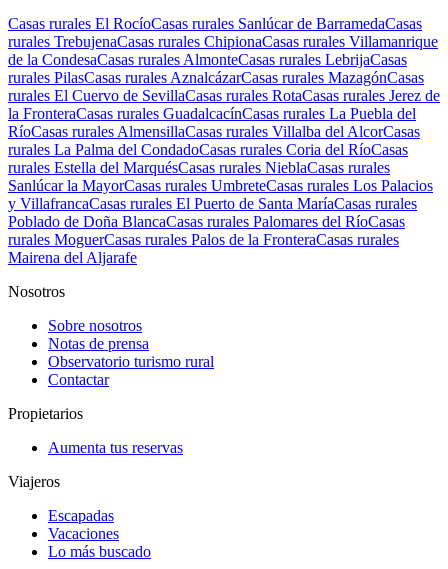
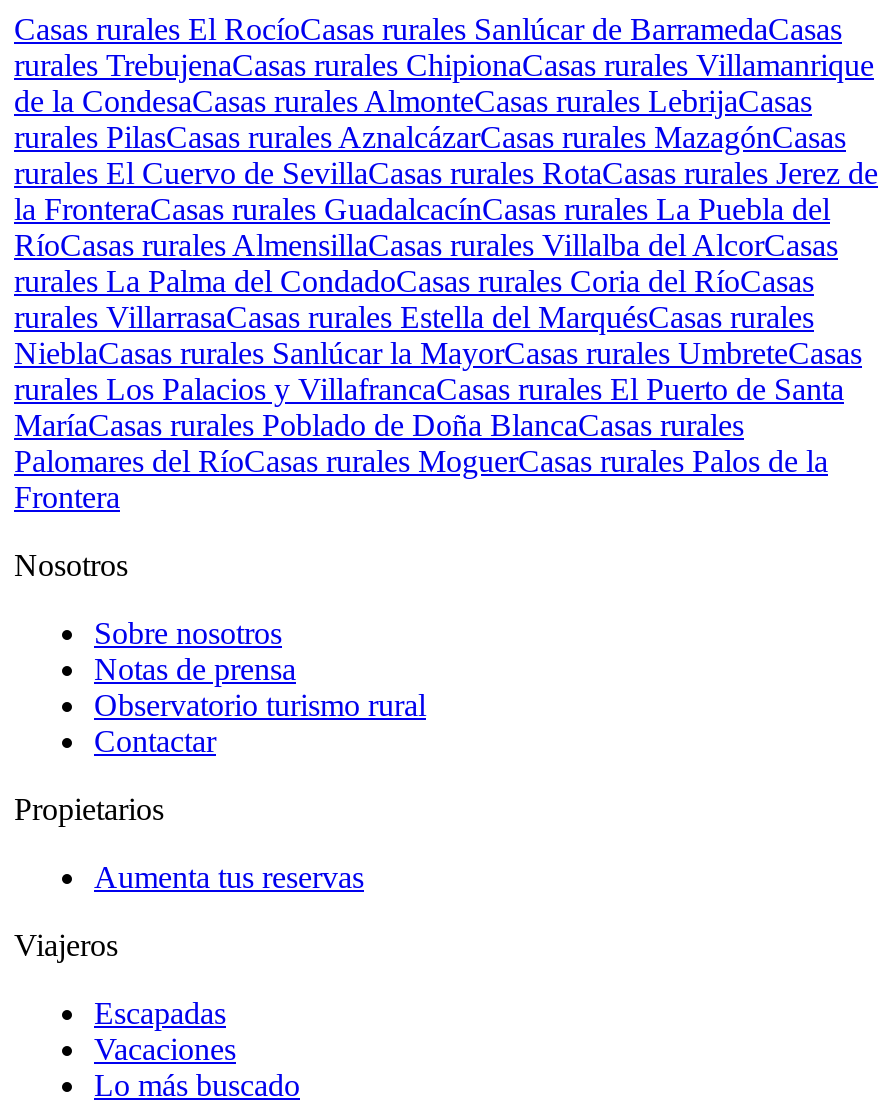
[8,159,433,266] rurales Estella del MarquésCasas rurales NieblaCasas rurales | Sanlúcar la MayorCasas rurales UmbreteCasas rurales Los Palacios | y VillafrancaCasas rurales El Puerto de Santa MaríaCasas rurales | Poblado de Doña BlancaCasas rurales Palomares del RíoCasas | rurales MoguerCasas rurales Palos de la FronteraCasas rurales | Mairena del Aljarafe -> [14,300,862,514] rurales VillarrasaCasas rurales Estella del MarquésCasas rurales | NieblaCasas rurales Sanlúcar la MayorCasas rurales UmbreteCasas | rurales Los Palacios y VillafrancaCasas rurales El Puerto de Santa | MaríaCasas rurales Poblado de Doña BlancaCasas rurales | Palomares del RíoCasas rurales MoguerCasas rurales Palos de la | Frontera

